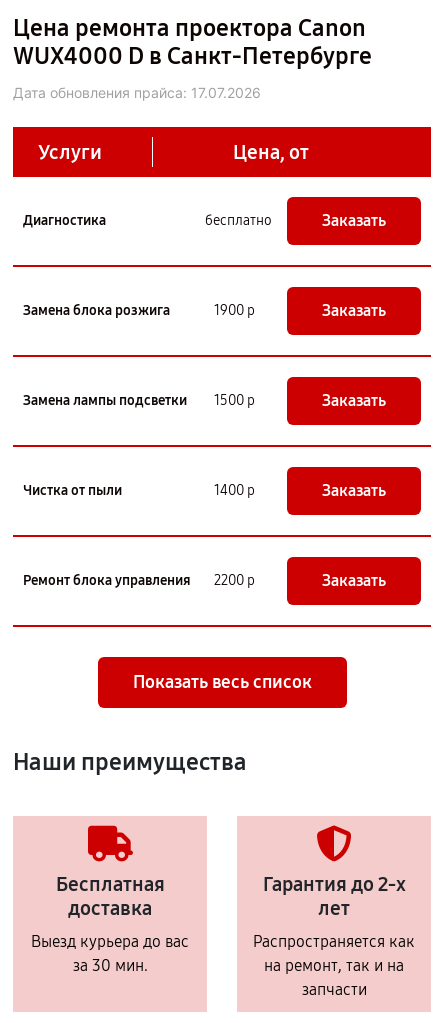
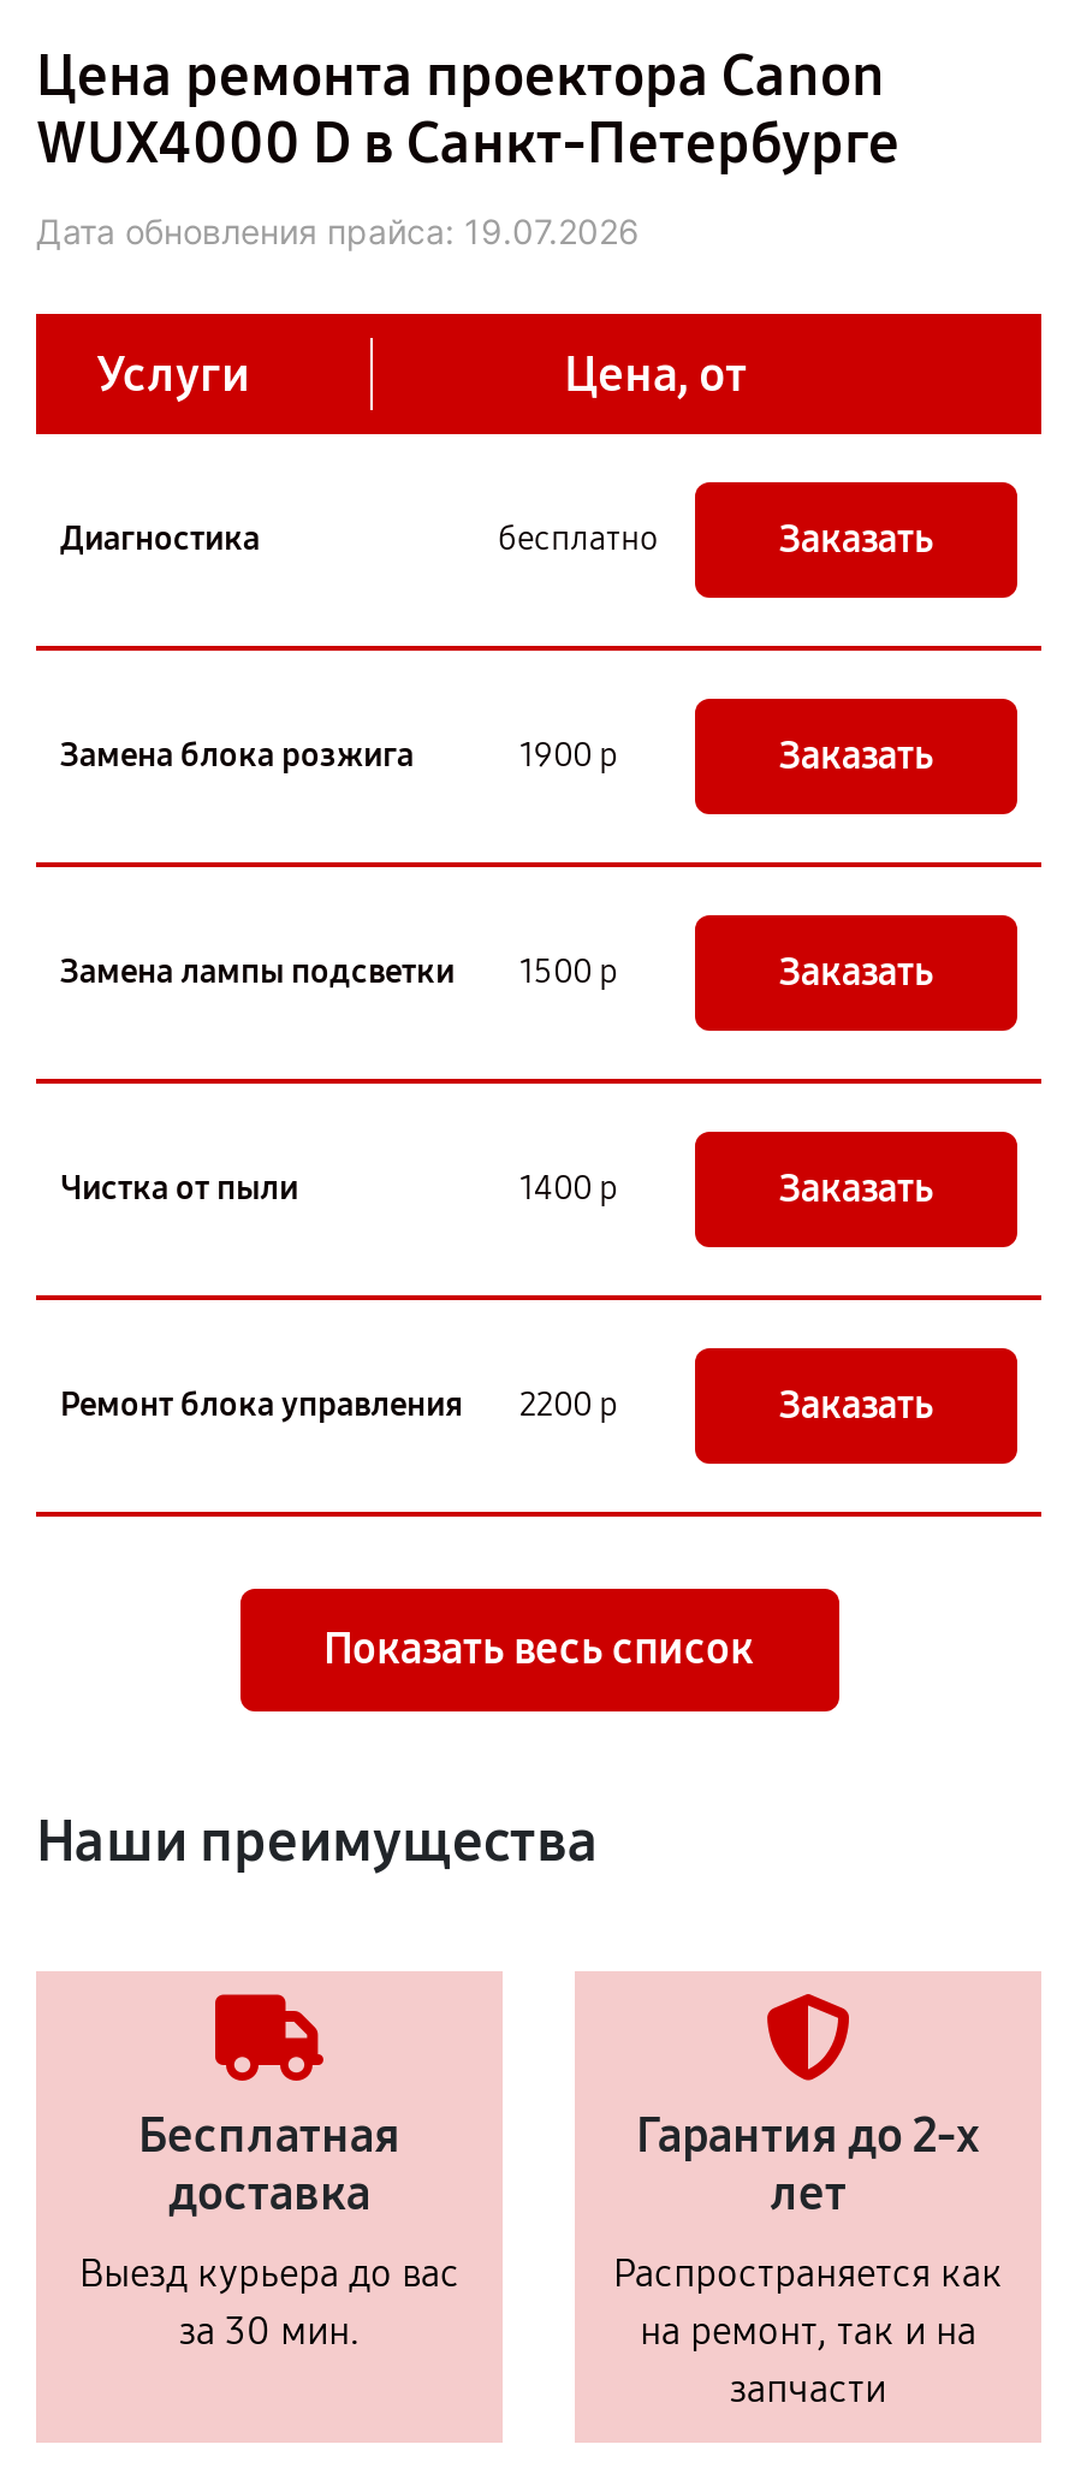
[13,84,261,101] Дата обновления прайса: 17.07.2026 -> [36,210,640,251] Дата обновления прайса: 19.07.2026

